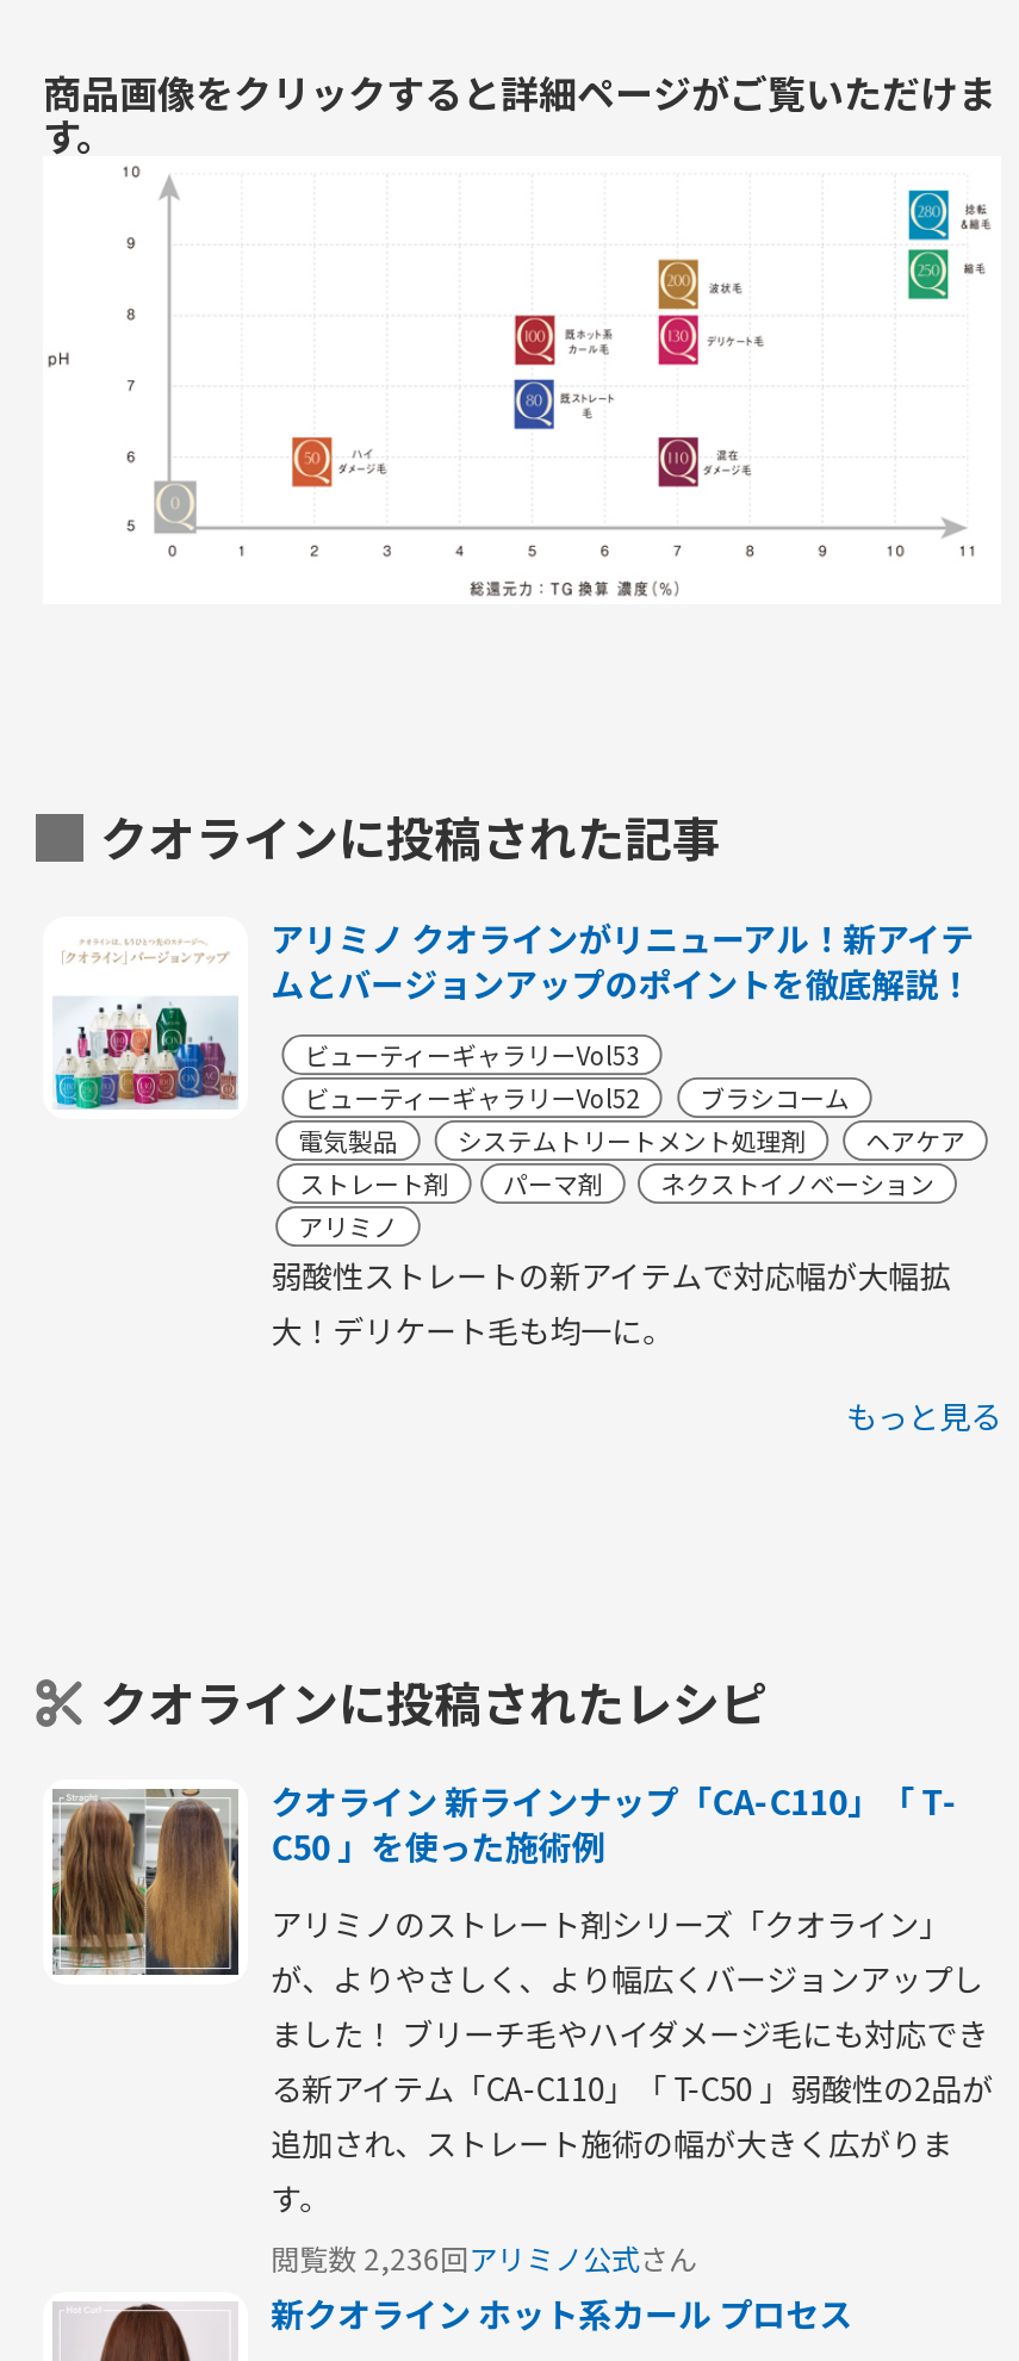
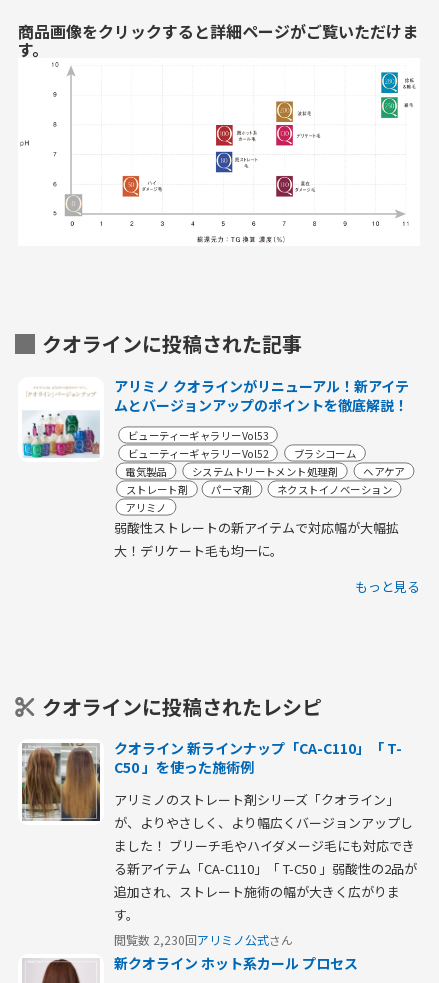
[271,2238,697,2279] 閲覧数 2,236回アリミノ公式さん -> [114,931,293,948] 閲覧数 2,230回アリミノ公式さん

